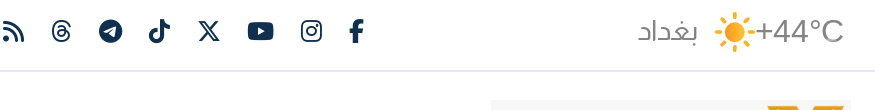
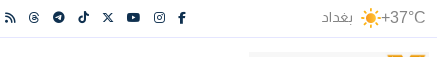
[637,14,845,48] +44°C بغداد -> [322,9,426,26] +37°C بغداد

